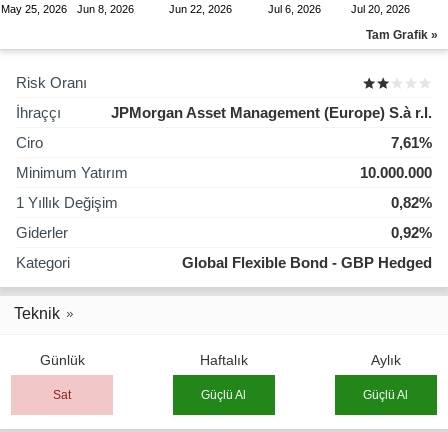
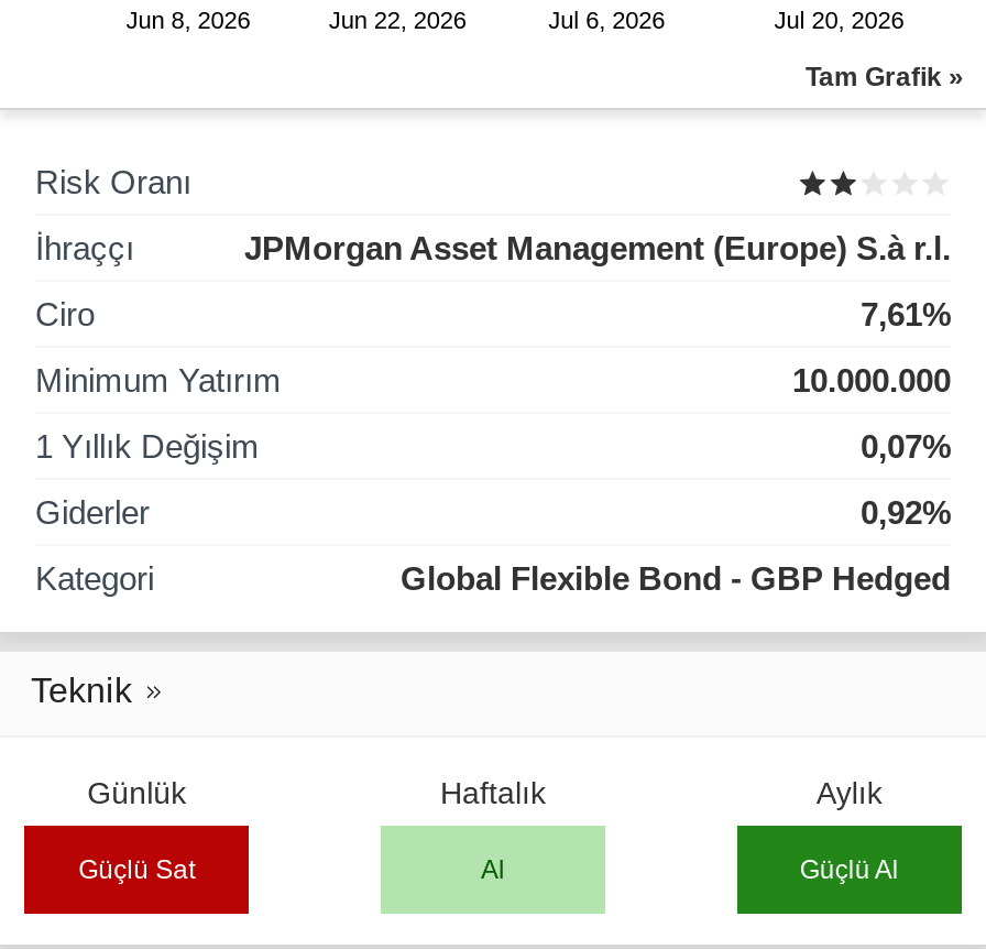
[1,3,67,15] May 25, 2026 -> none
[391,194,432,211] 0,82% -> [861,427,951,465] 0,07%
[53,388,246,402] Sat | Güçlü Al -> [78,855,505,885] Güçlü Sat | Al

